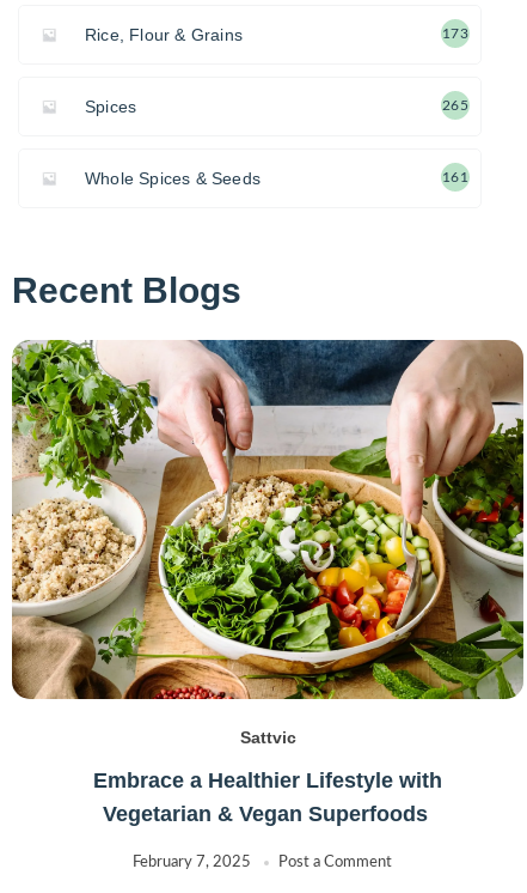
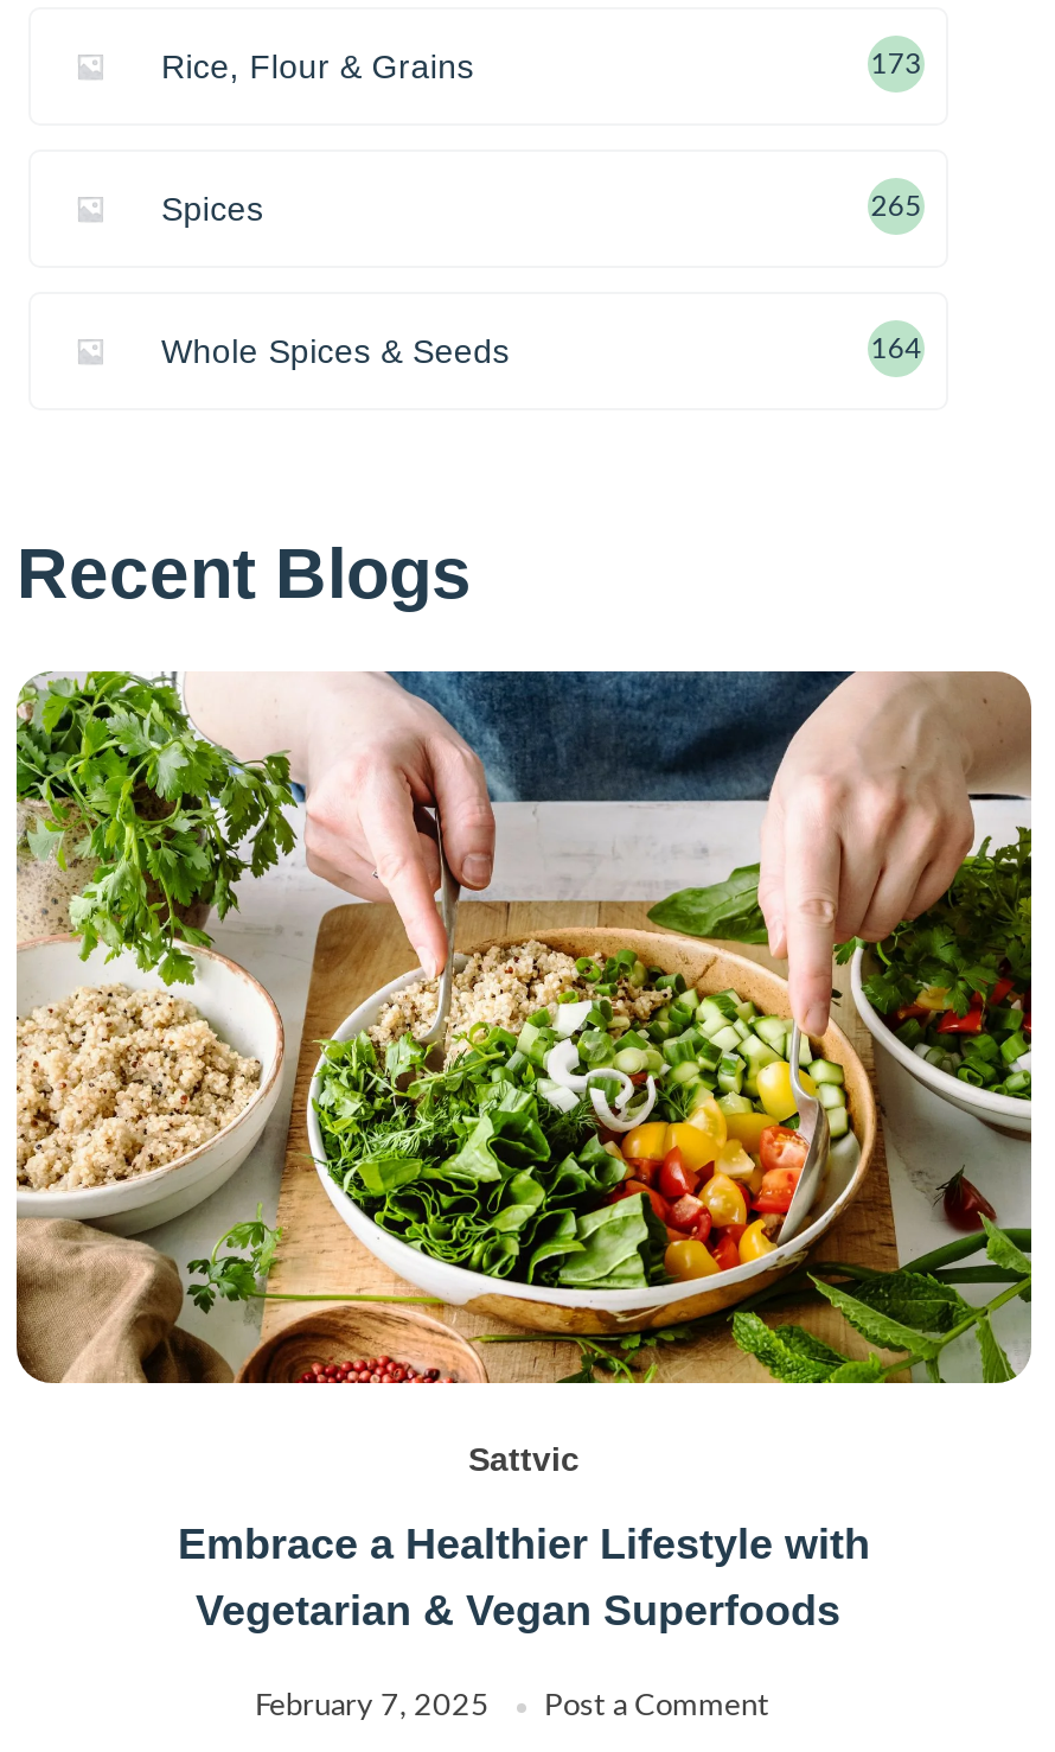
[442,169,468,184] 161 -> [871,333,922,362] 164

